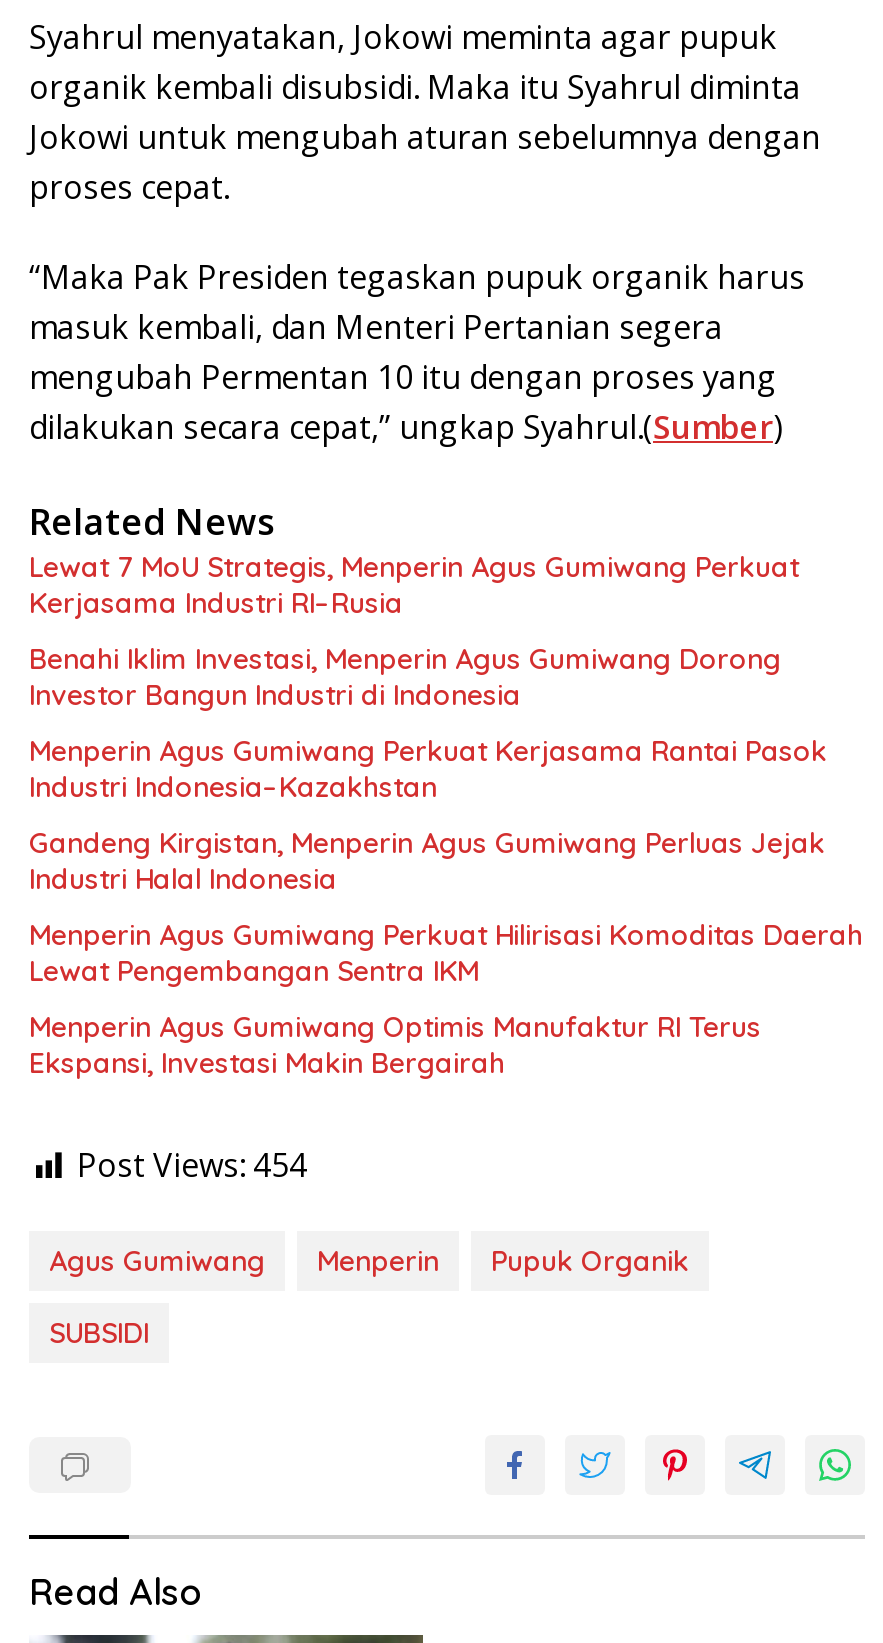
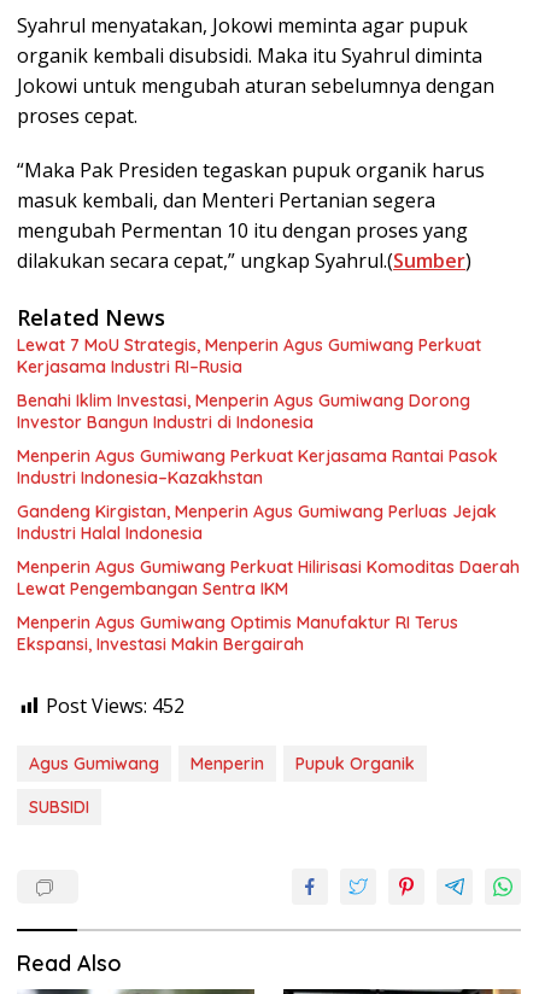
[77,1143,307,1187] Post Views: 454 -> [46,692,184,719] Post Views: 452

